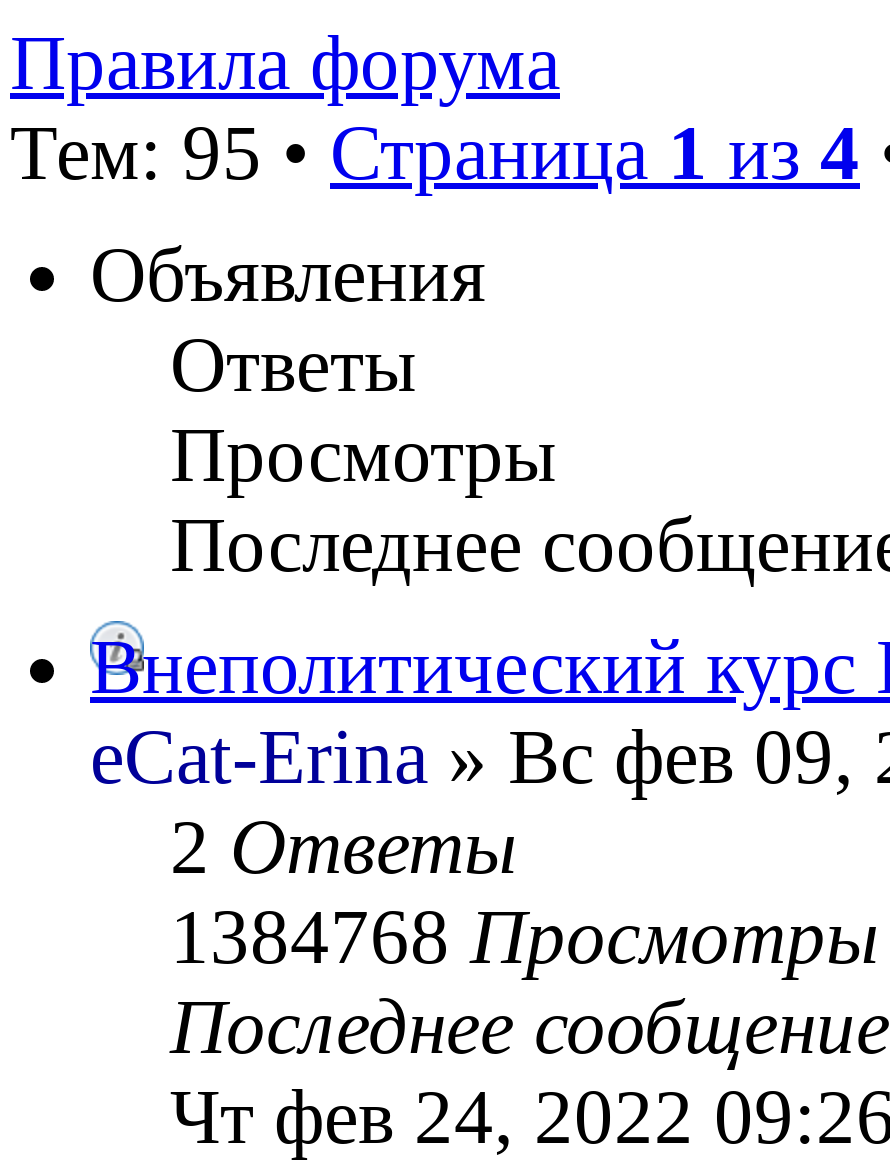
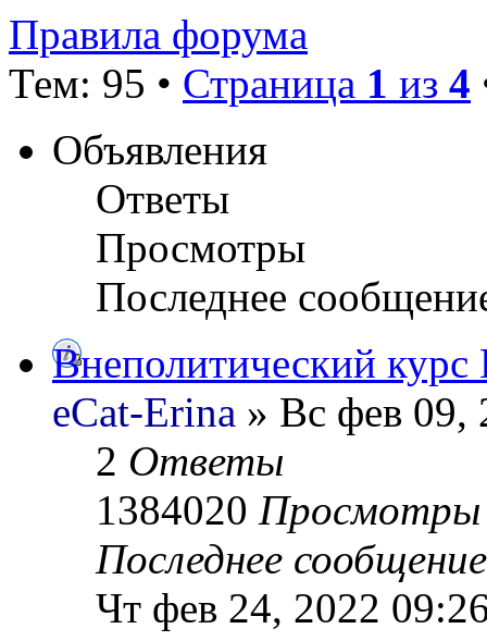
[170,893,878,979] 1384768 Просмотры -> [96,486,480,533] 1384020 Просмотры

